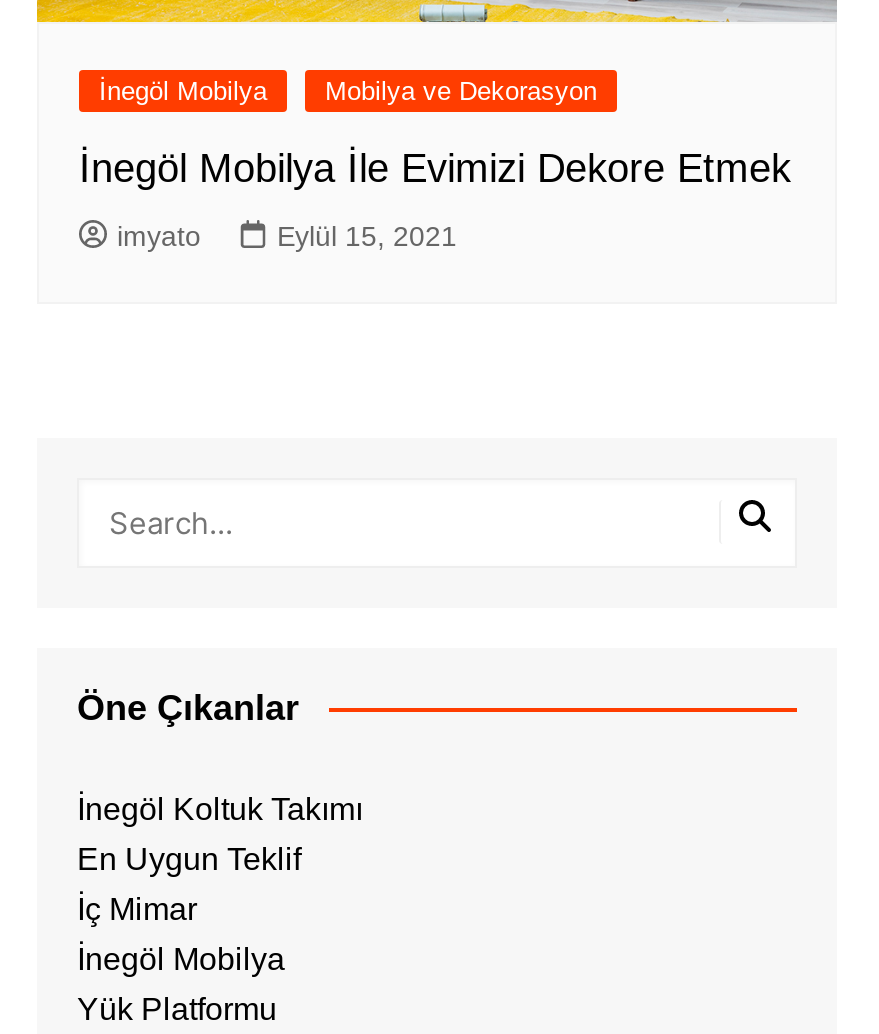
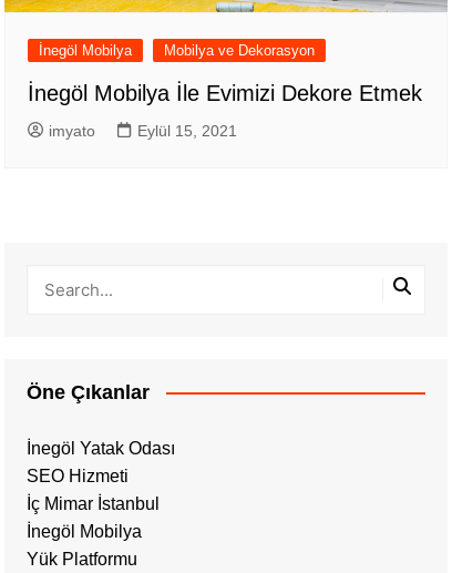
[77,792,363,826] İnegöl Koltuk Takımı -> [27,439,175,458] İnegöl Yatak Odası
[77,842,301,876] En Uygun Teklif -> [27,466,129,485] SEO Hizmeti
[77,892,197,926] İç Mimar -> [27,494,160,513] İç Mimar İstanbul

